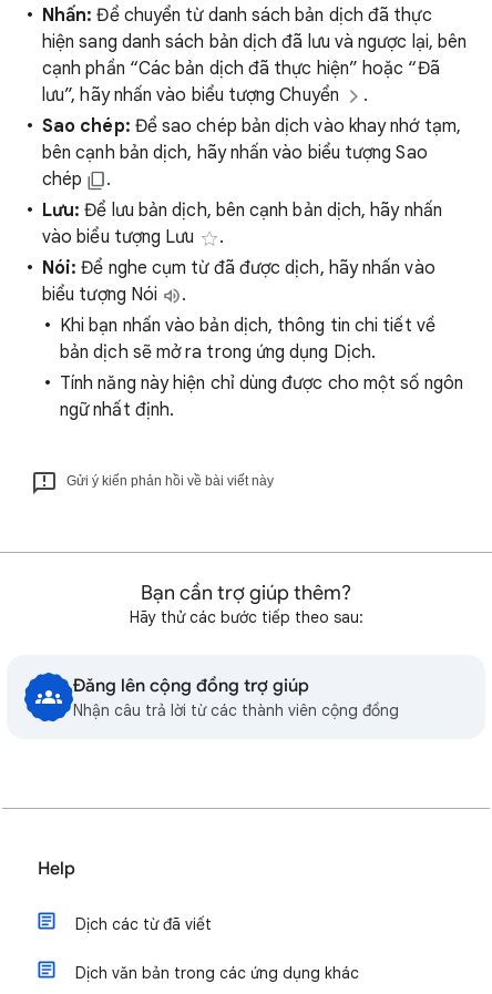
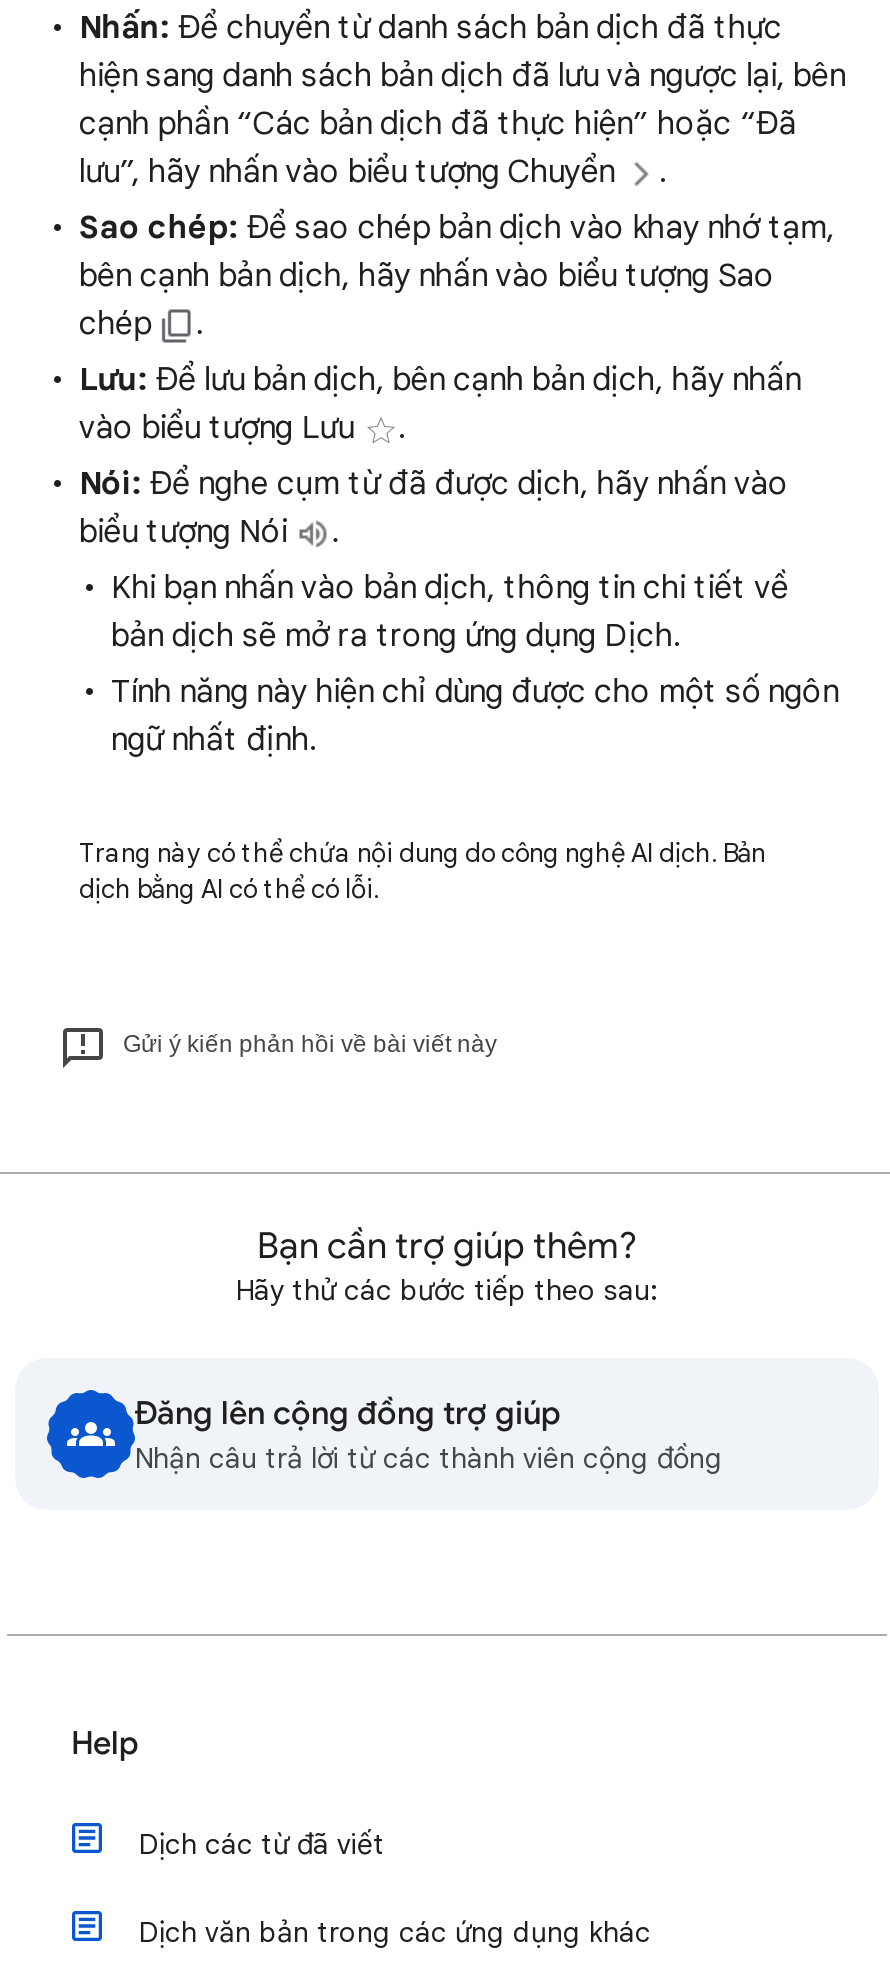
none -> [79,836,765,906] Trang này có thể chứa nội dung do công nghệ AI dịch. Bản | dịch bằng AI có thể có lỗi.

